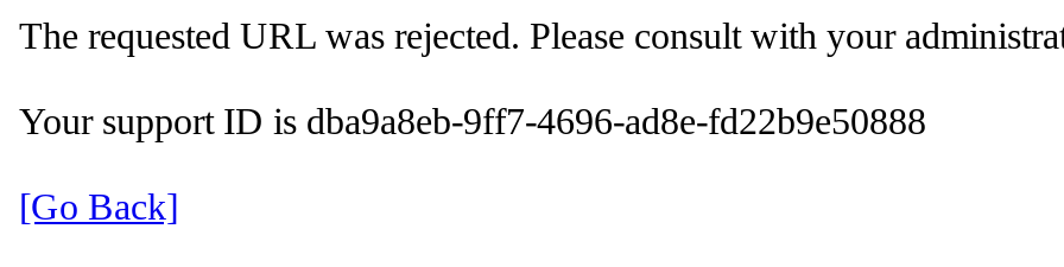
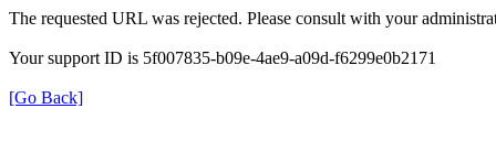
[19,101,926,141] Your support ID is dba9a8eb-9ff7-4696-ad8e-fd22b9e50888 -> [9,48,436,67] Your support ID is 5f007835-b09e-4ae9-a09d-f6299e0b2171

